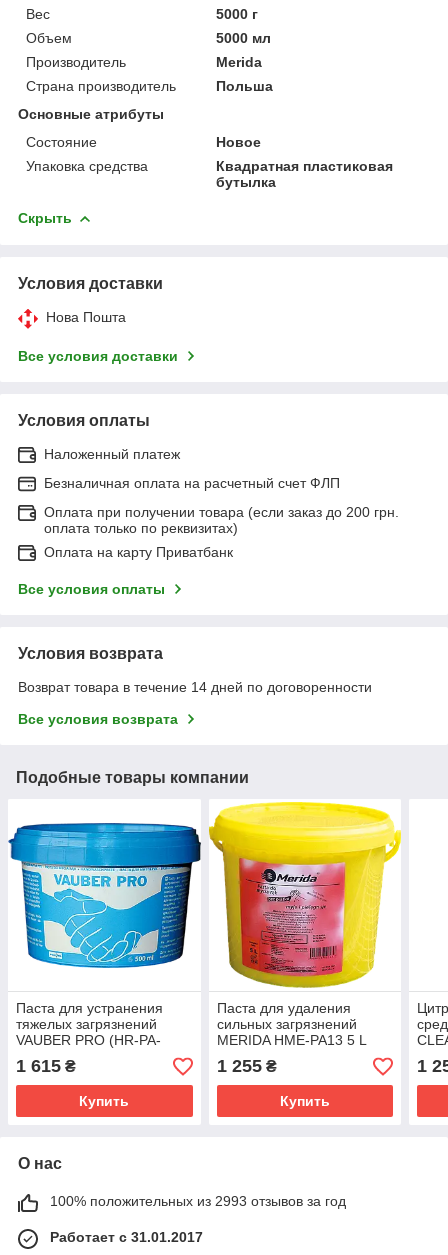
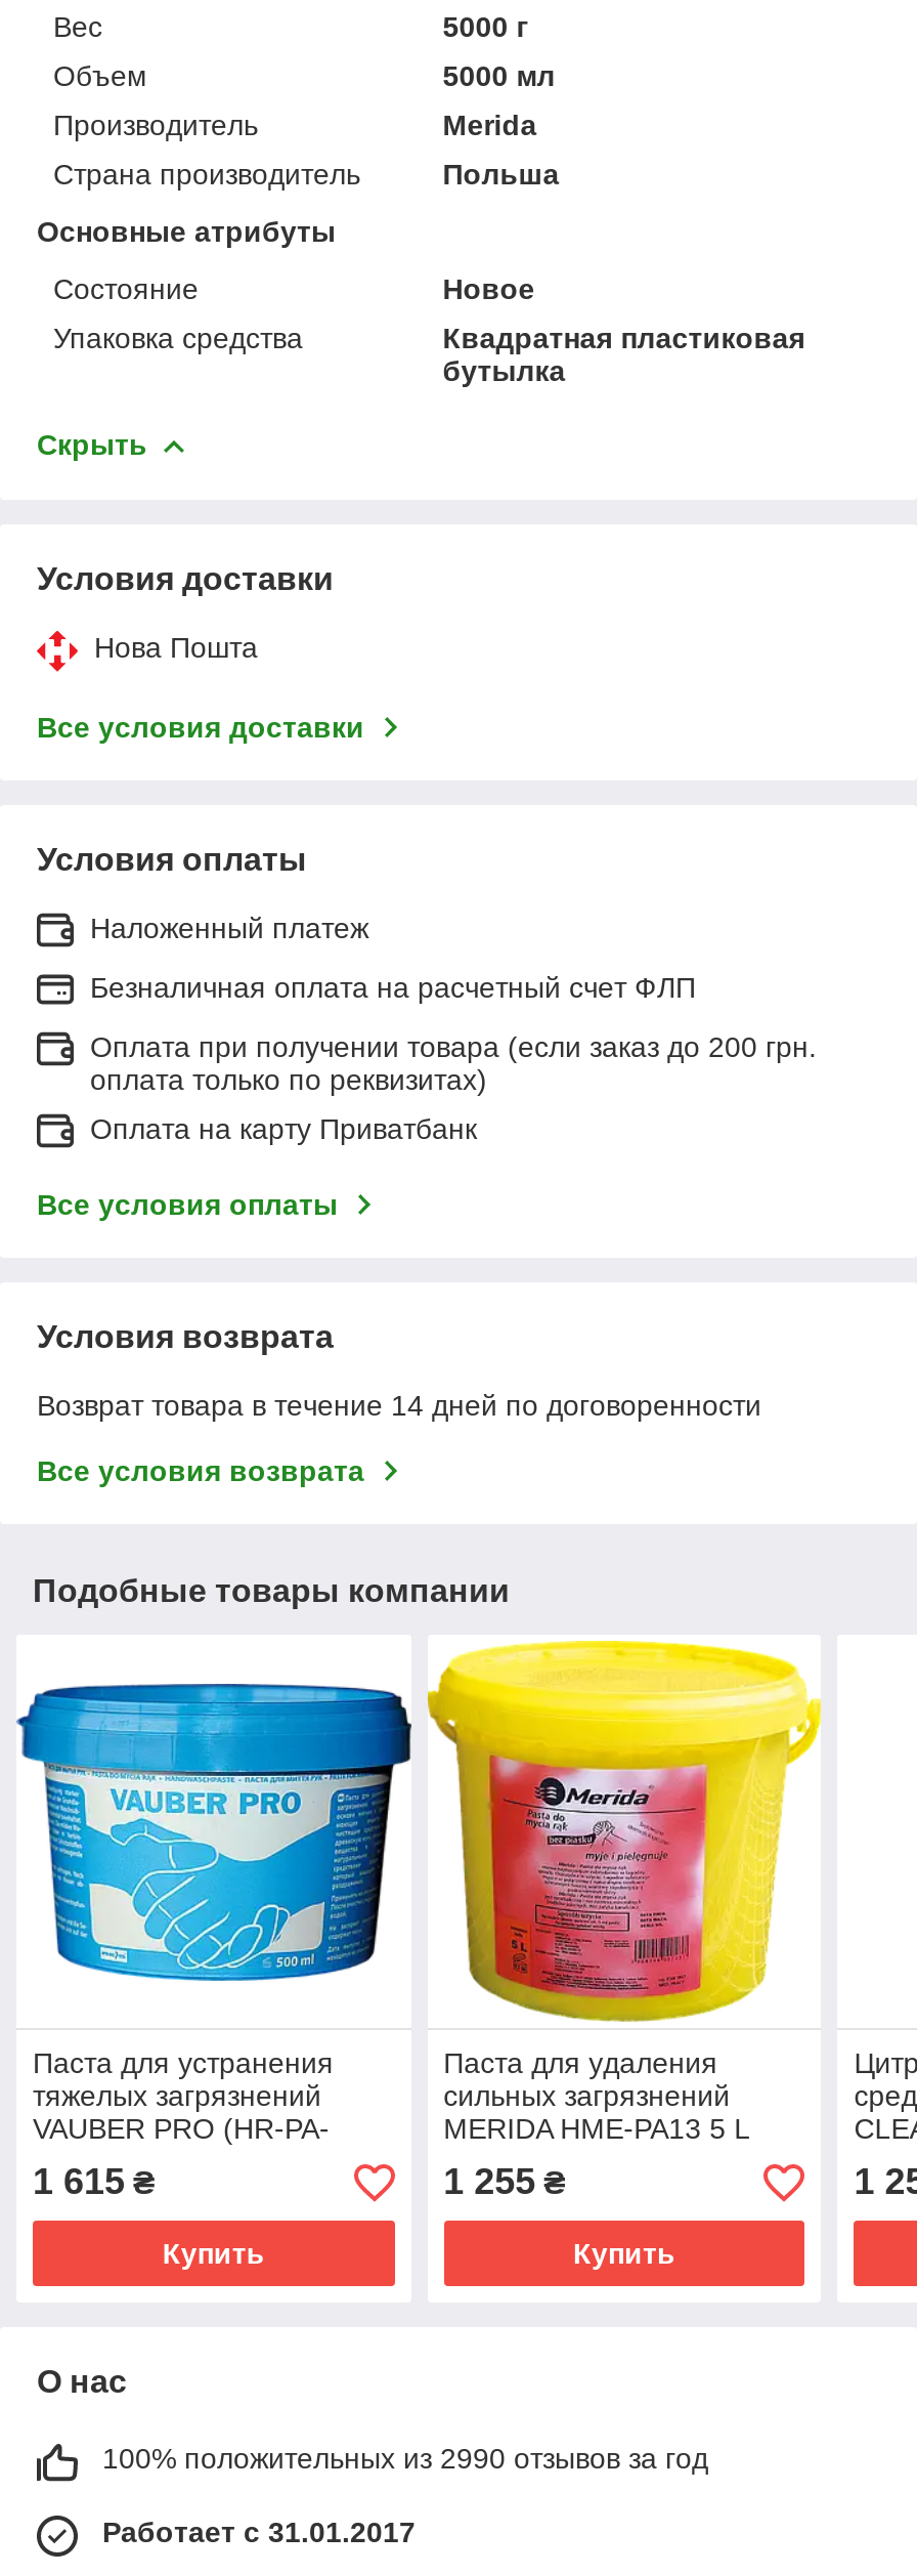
[50,1193,346,1209] 100% положительных из 2993 отзывов за год -> [102,2443,708,2475] 100% положительных из 2990 отзывов за год

